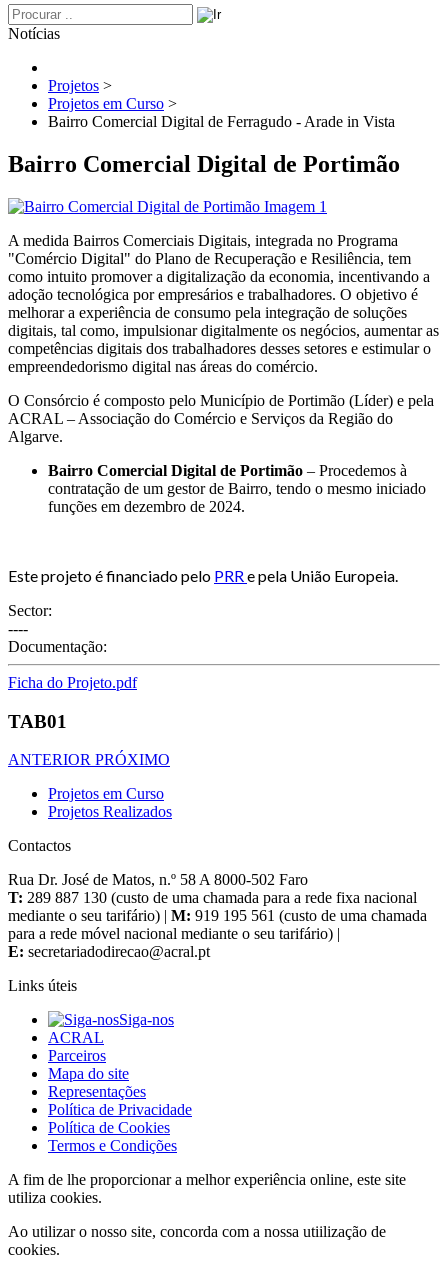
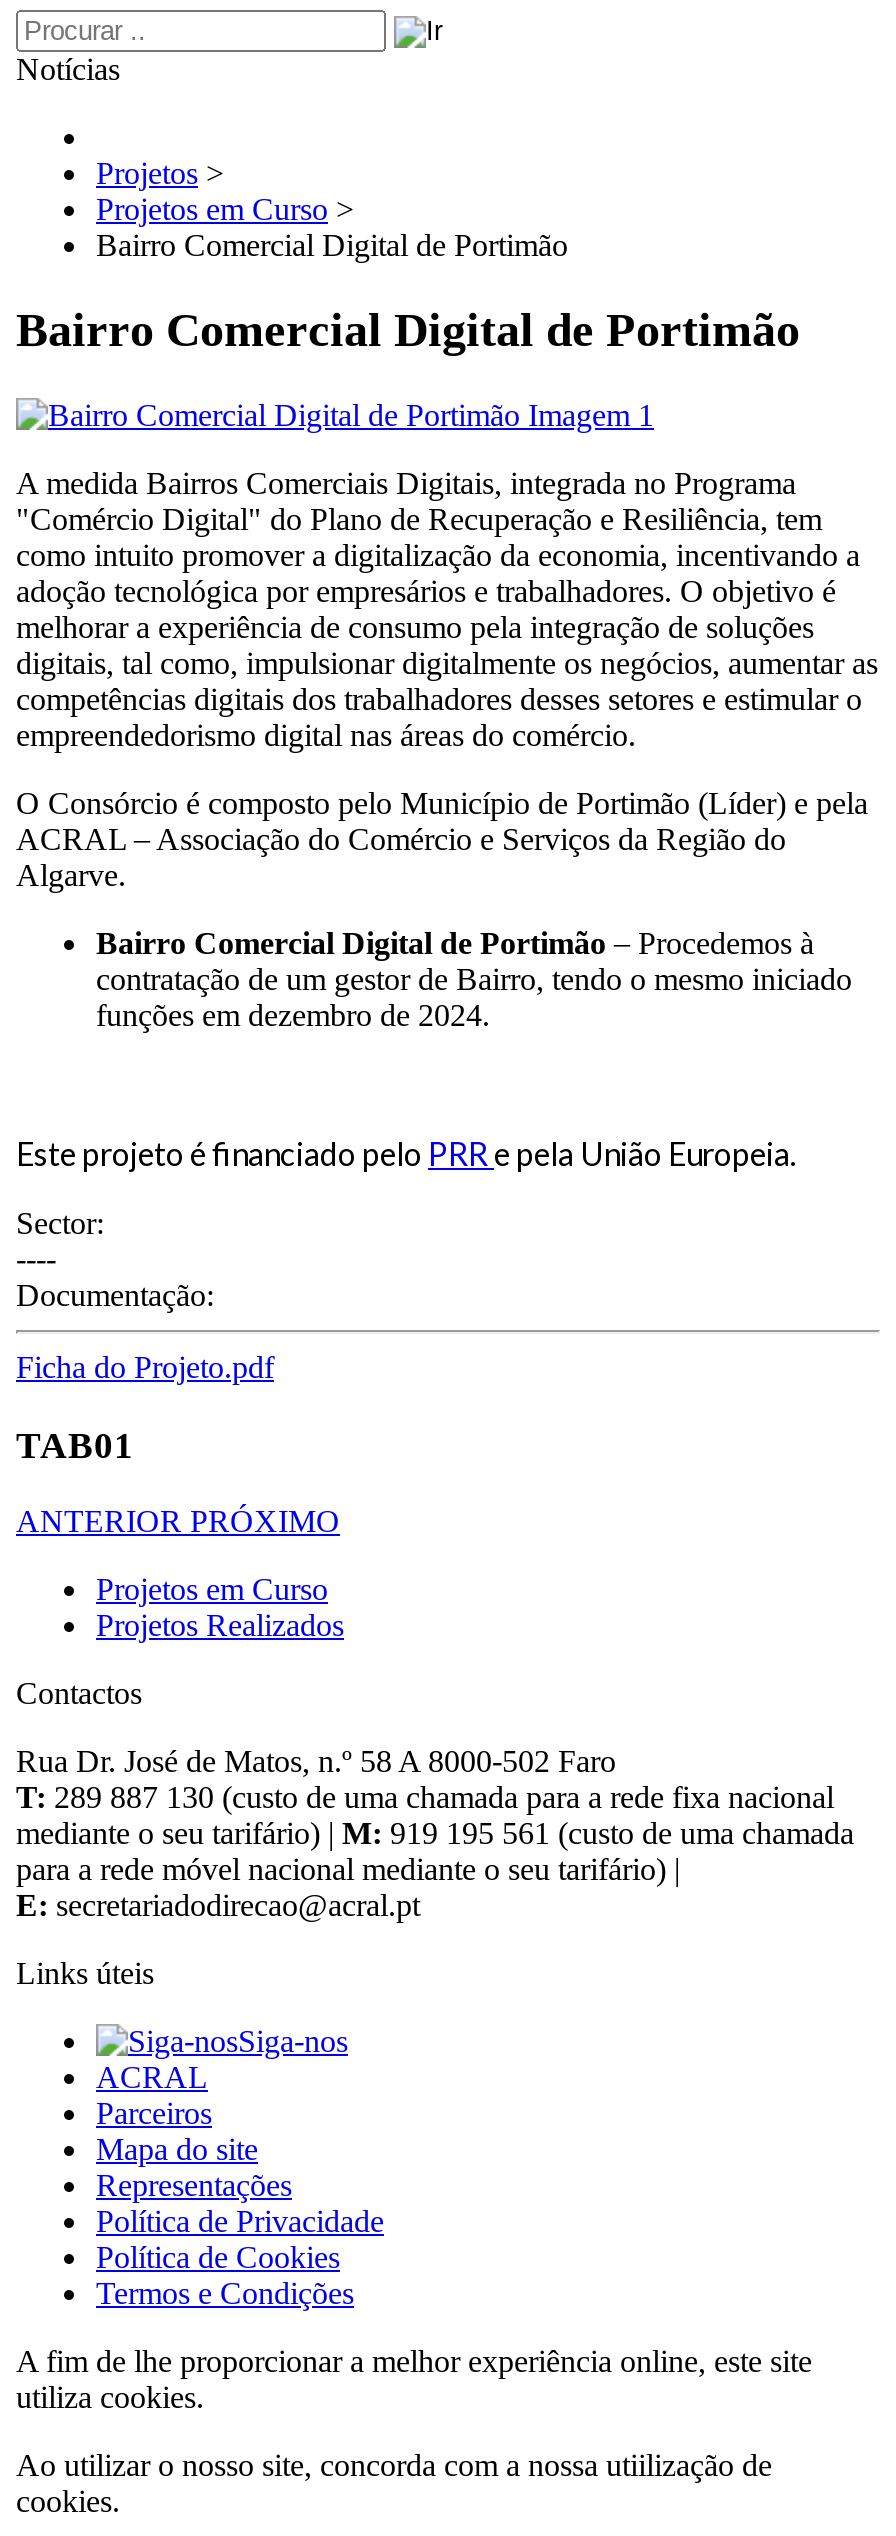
[48,113,395,130] Bairro Comercial Digital de Ferragudo - Arade in Vista -> [96,228,568,262] Bairro Comercial Digital de Portimão

